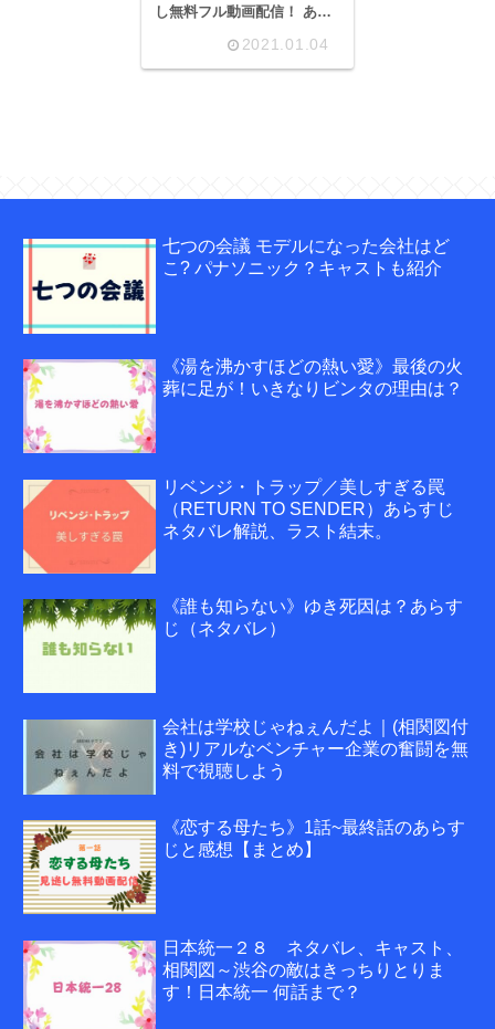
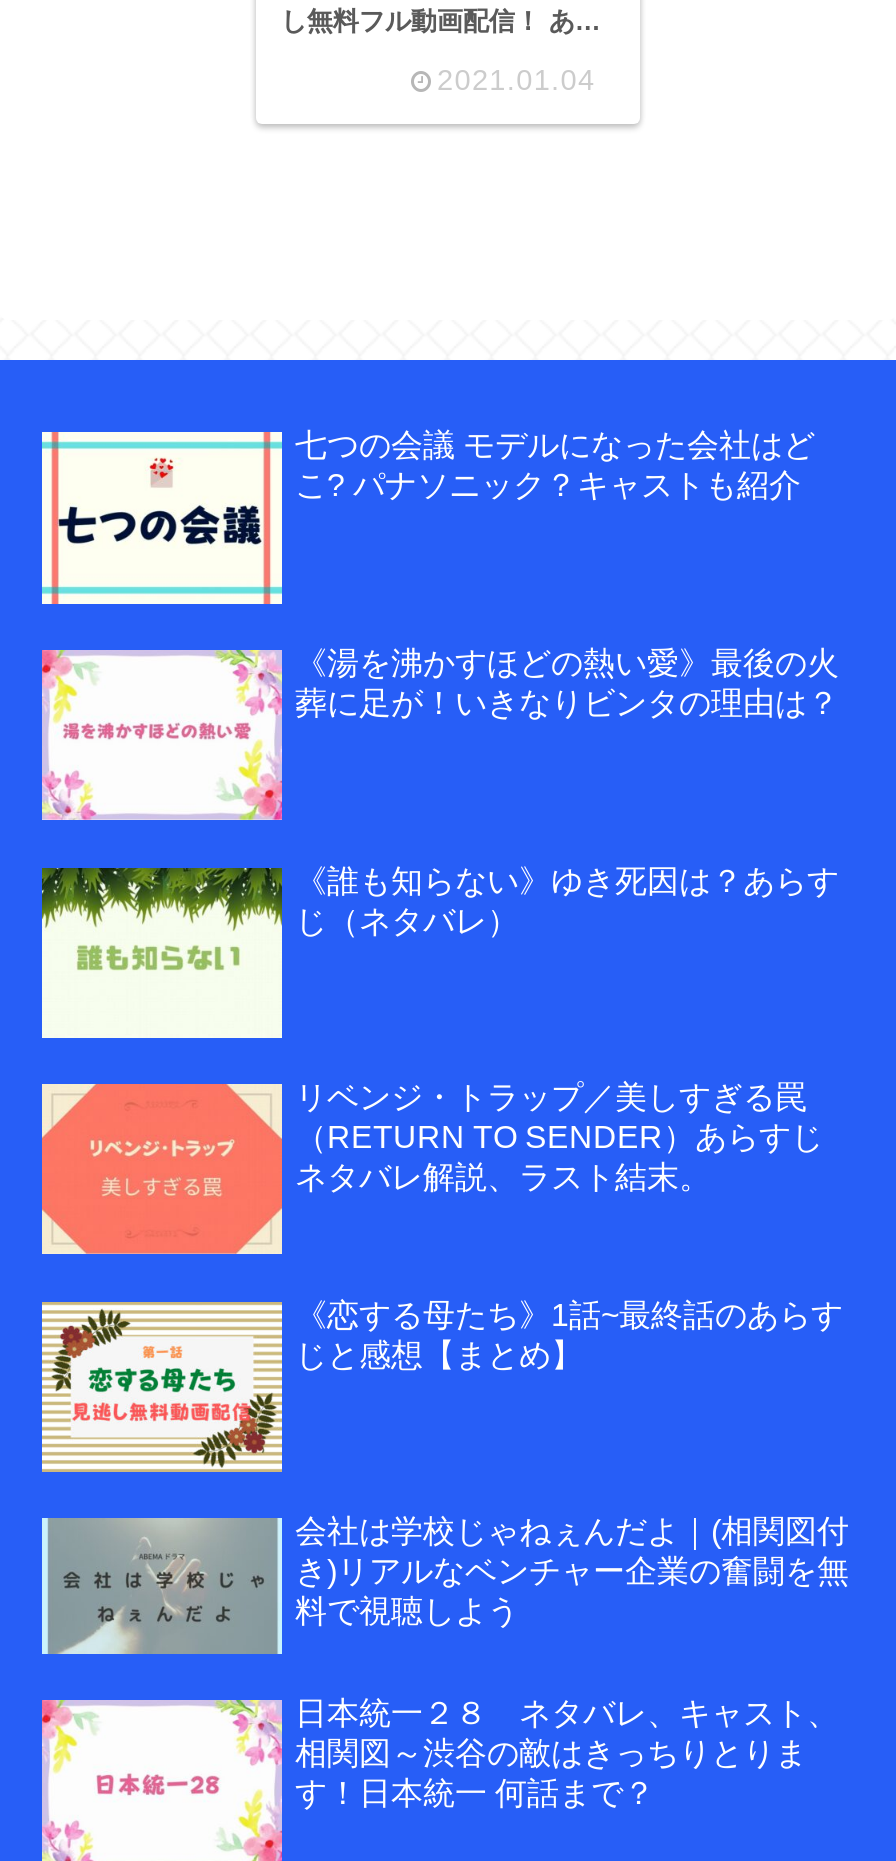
moved [163,477,455,540] -> [295,1080,823,1194]: リベンジ・トラップ／美しすぎる罠 | （RETURN TO SENDER）あらすじ | ネタバレ解説、ラスト結末。
moved [22,597,464,694] -> [40,863,839,1038]: [image] | 《誰も知らない》ゆき死因は？あらす | じ（ネタバレ）
moved [35,717,469,796] -> [64,1515,849,1656]: [image] | 会社は学校じゃねぇんだよ｜(相関図付 | き)リアルなベンチャー企業の奮闘を無 | 料で視聴しよう
moved [22,818,466,915] -> [40,1297,843,1472]: [image] | 《恋する母たち》1話~最終話のあらす | じと感想【まとめ】

